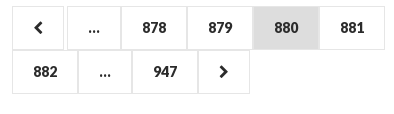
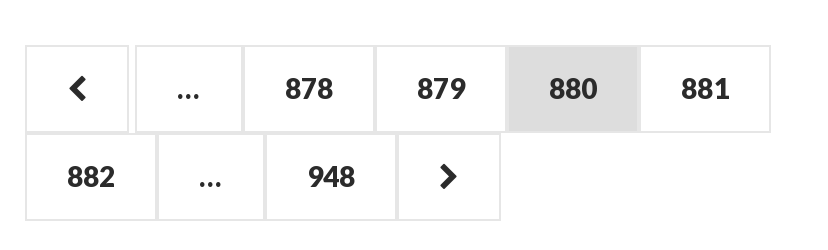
[153,63,177,80] 947 -> [307,159,355,193] 948

